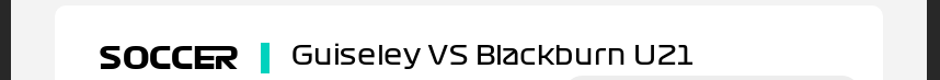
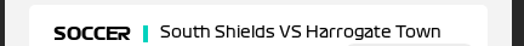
[291,43,695,69] Guiseley VS Blackburn U21 -> [160,25,442,40] South Shields VS Harrogate Town

